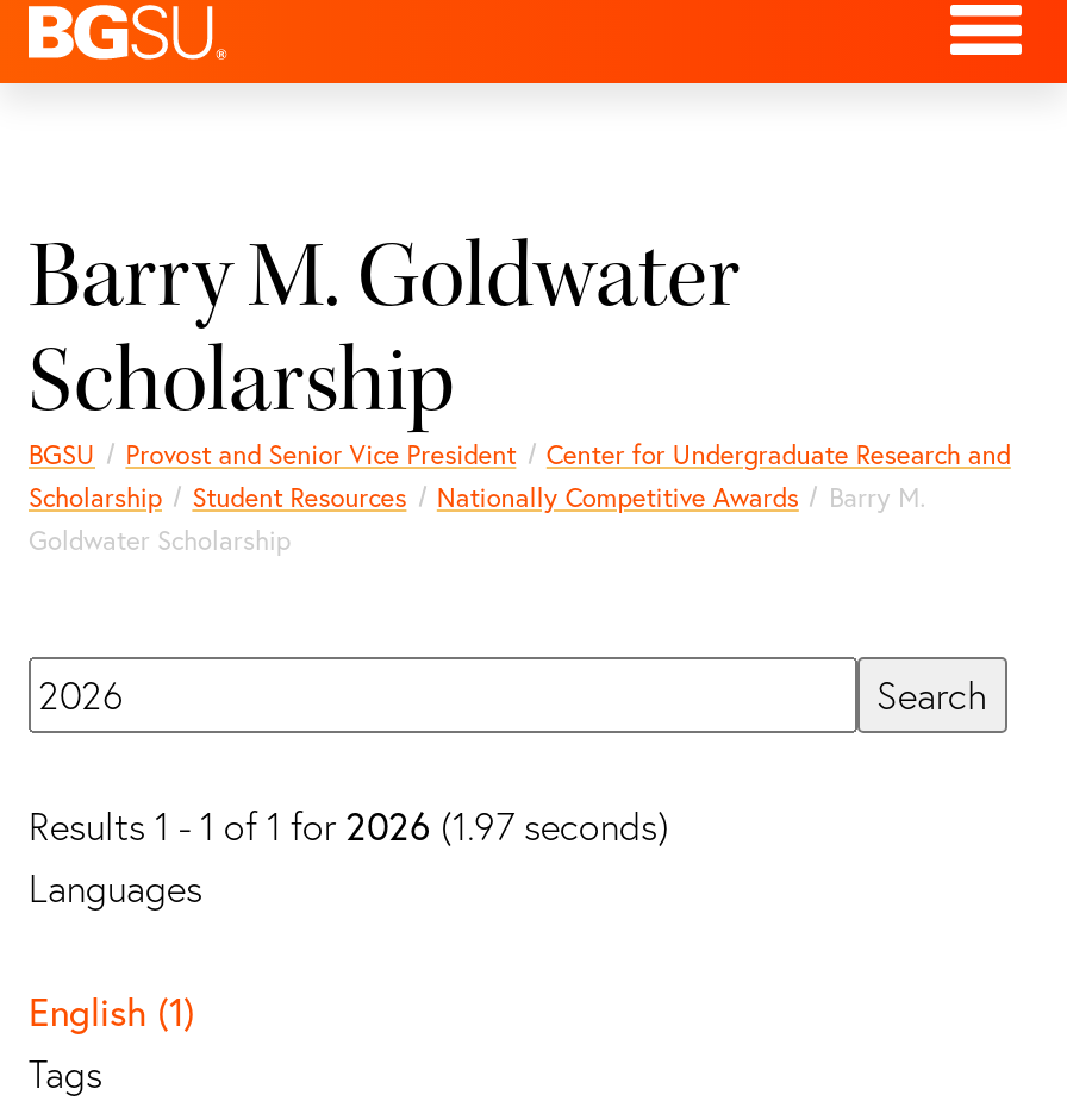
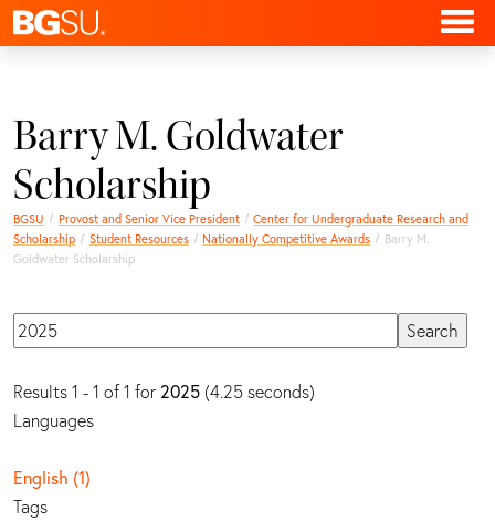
[29,799,669,849] Results 1 - 1 of 1 for 2026 (1.97 seconds) -> [13,380,315,402] Results 1 - 1 of 1 for 2025 (4.25 seconds)

